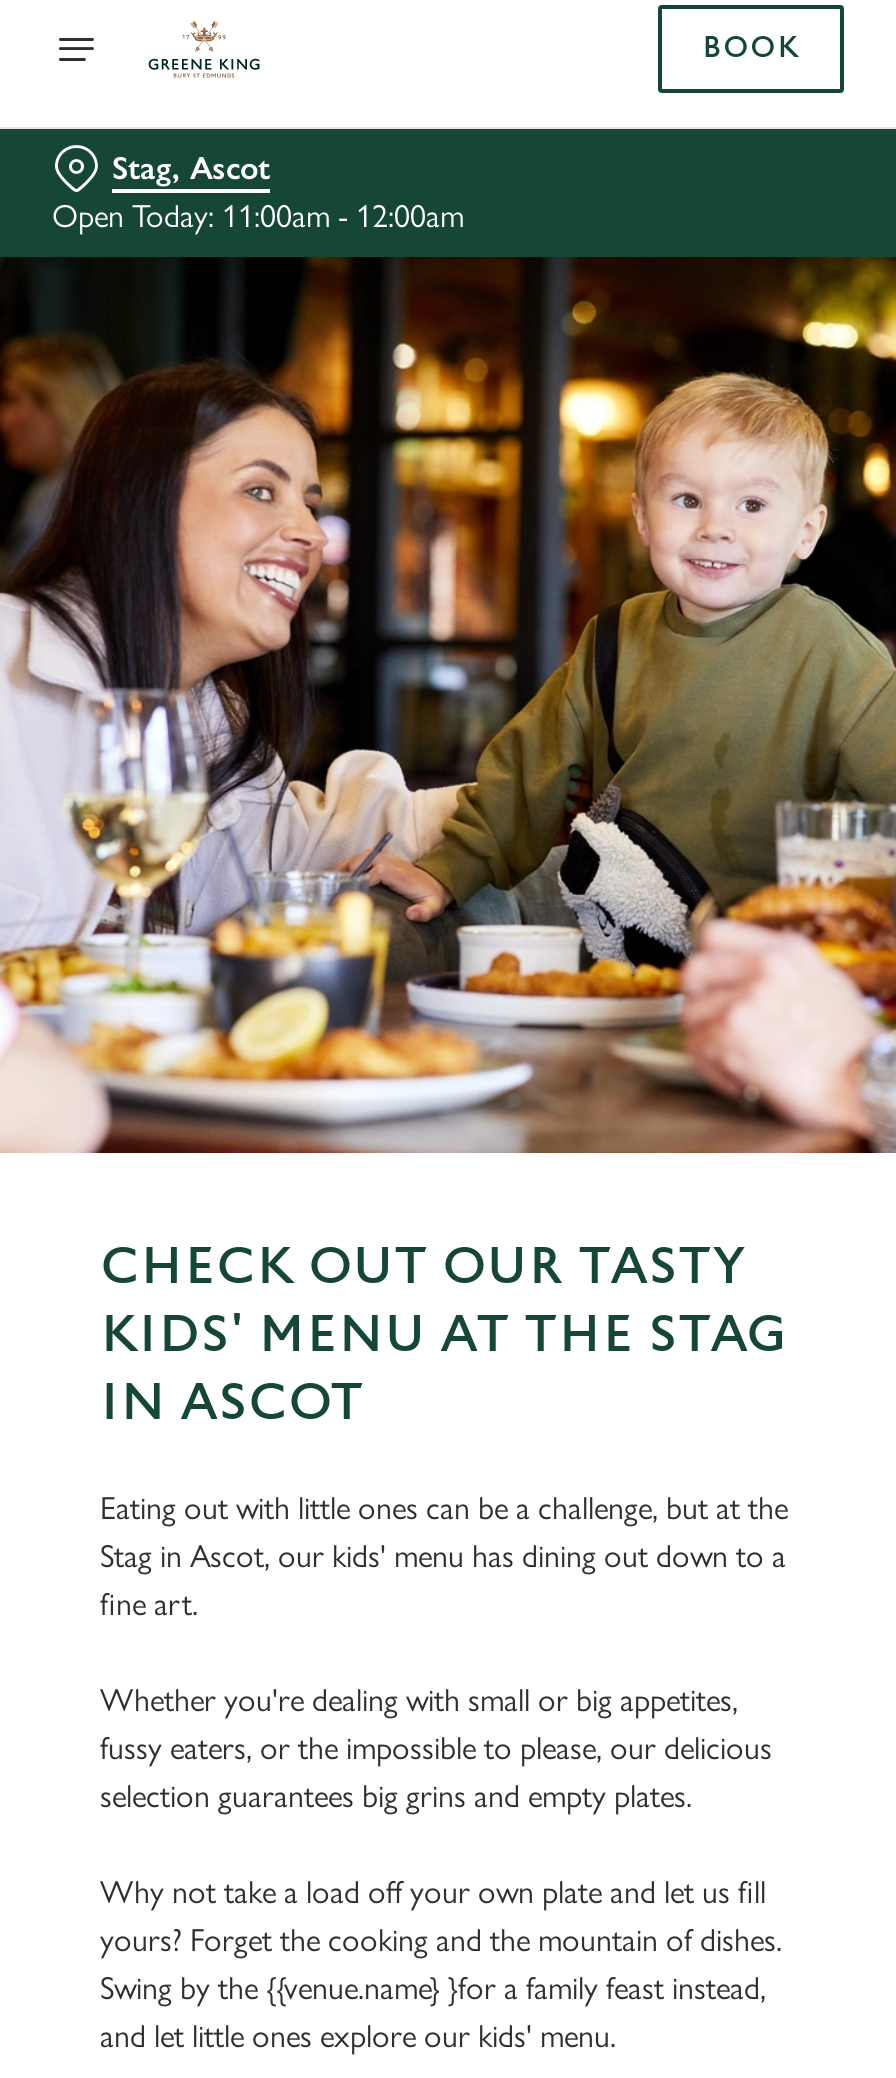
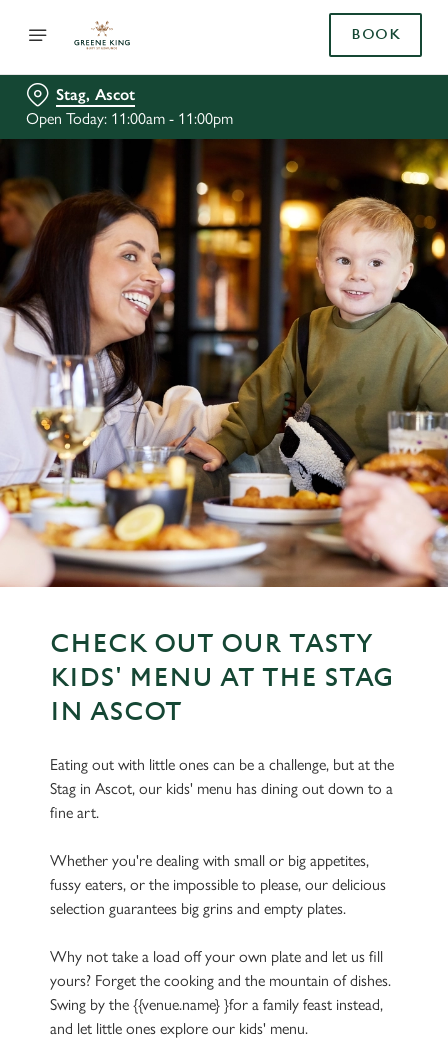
[52,197,464,235] Open Today: 11:00am - 12:00am -> [26,109,233,128] Open Today: 11:00am - 11:00pm

